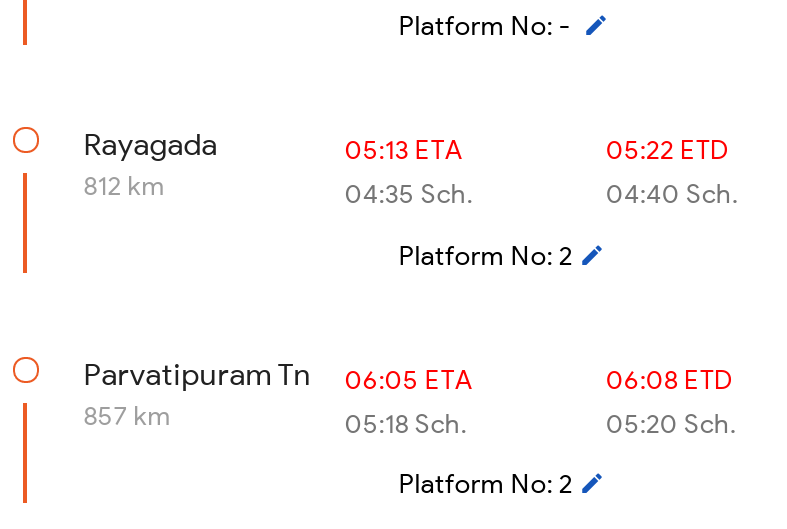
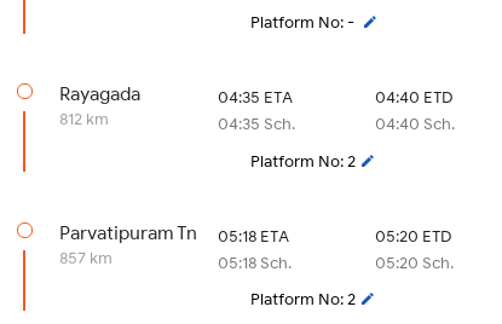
[344,133,462,165] 05:13 ETA -> [217,87,292,107] 04:35 ETA
[606,133,728,165] 05:22 ETD -> [375,87,453,107] 04:40 ETD
[83,354,472,394] Parvatipuram Tn 06:05 ETA -> [59,221,289,245] Parvatipuram Tn 05:18 ETA
[606,362,732,394] 06:08 ETD -> [375,226,452,245] 05:20 ETD

